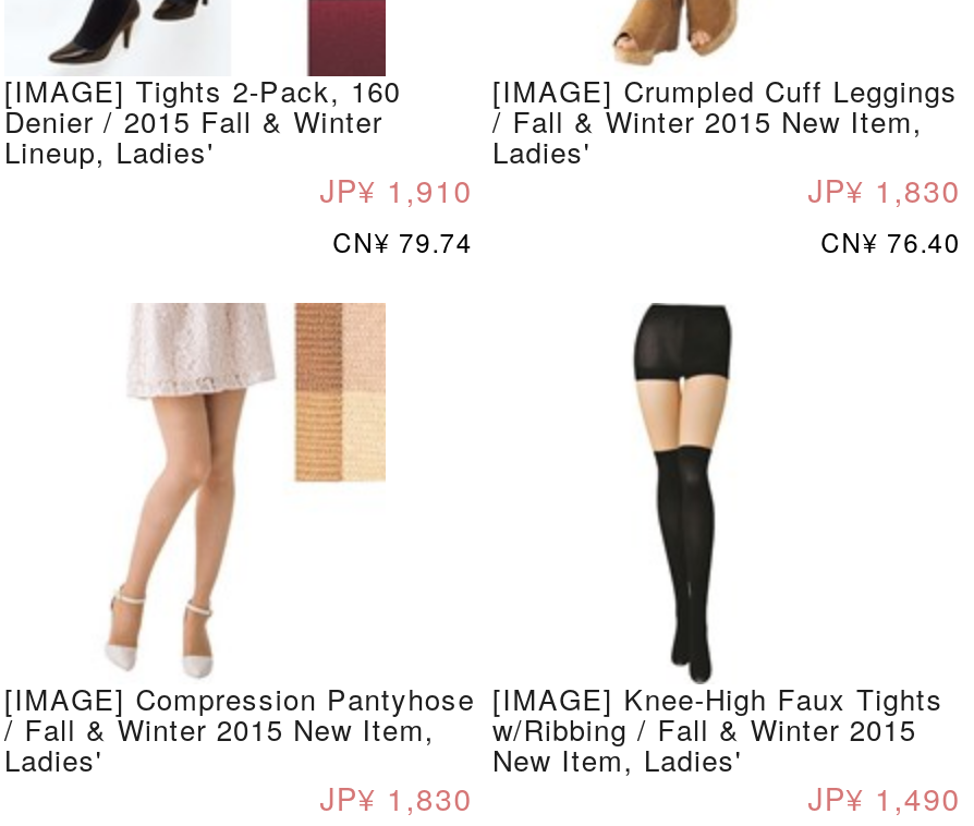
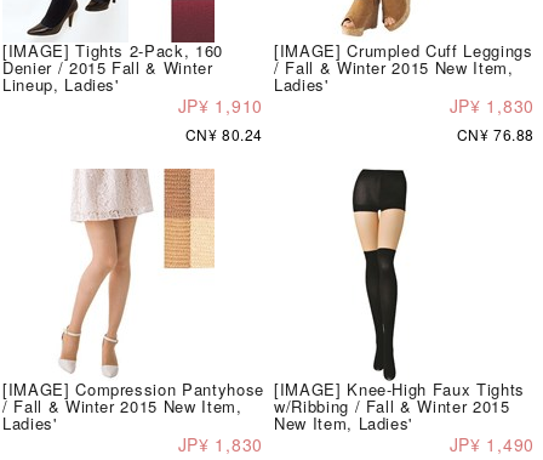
[333,223,473,260] CN¥ 79.74 -> [185,124,263,145] CN¥ 80.24
[821,223,961,260] CN¥ 76.40 -> [456,124,535,145] CN¥ 76.88

